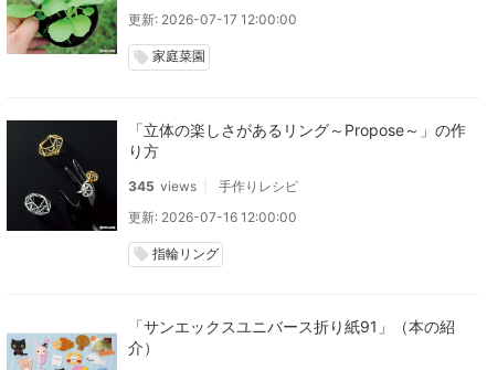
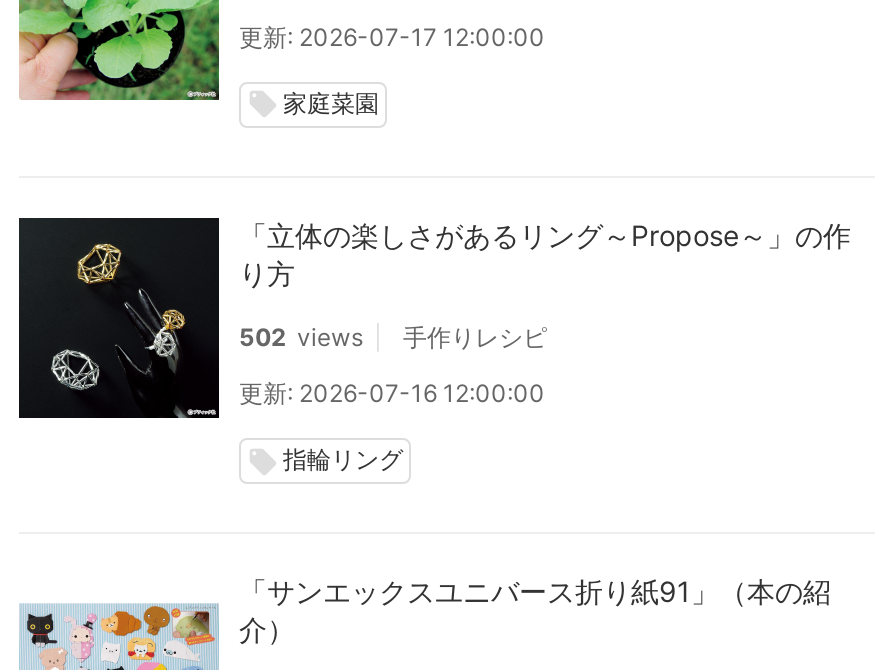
[128,177,298,194] 345 views 手作りレシピ -> [239,321,547,351] 502 views 手作りレシピ

